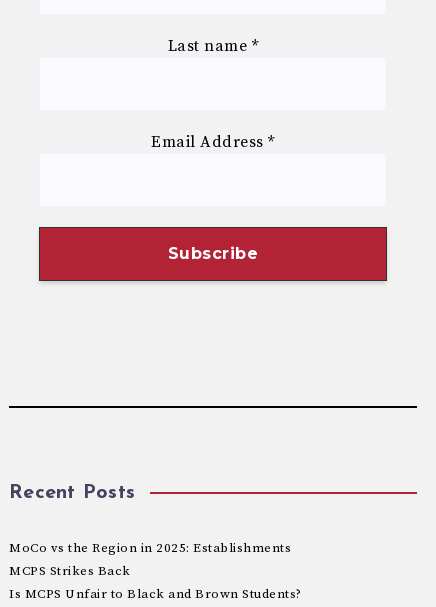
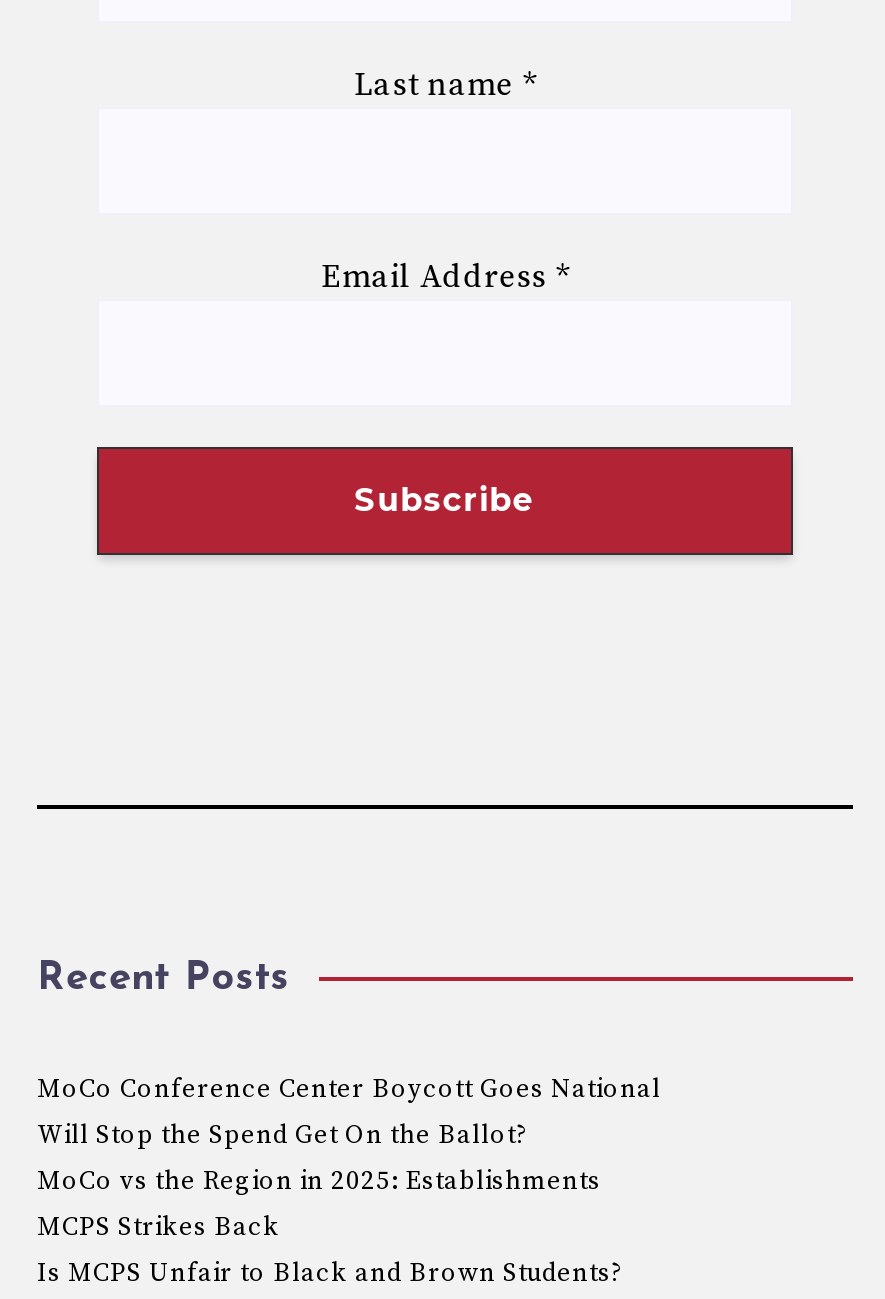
none -> [37,1072,661,1150] MoCo Conference Center Boycott Goes National | Will Stop the Spend Get On the Ballot?

